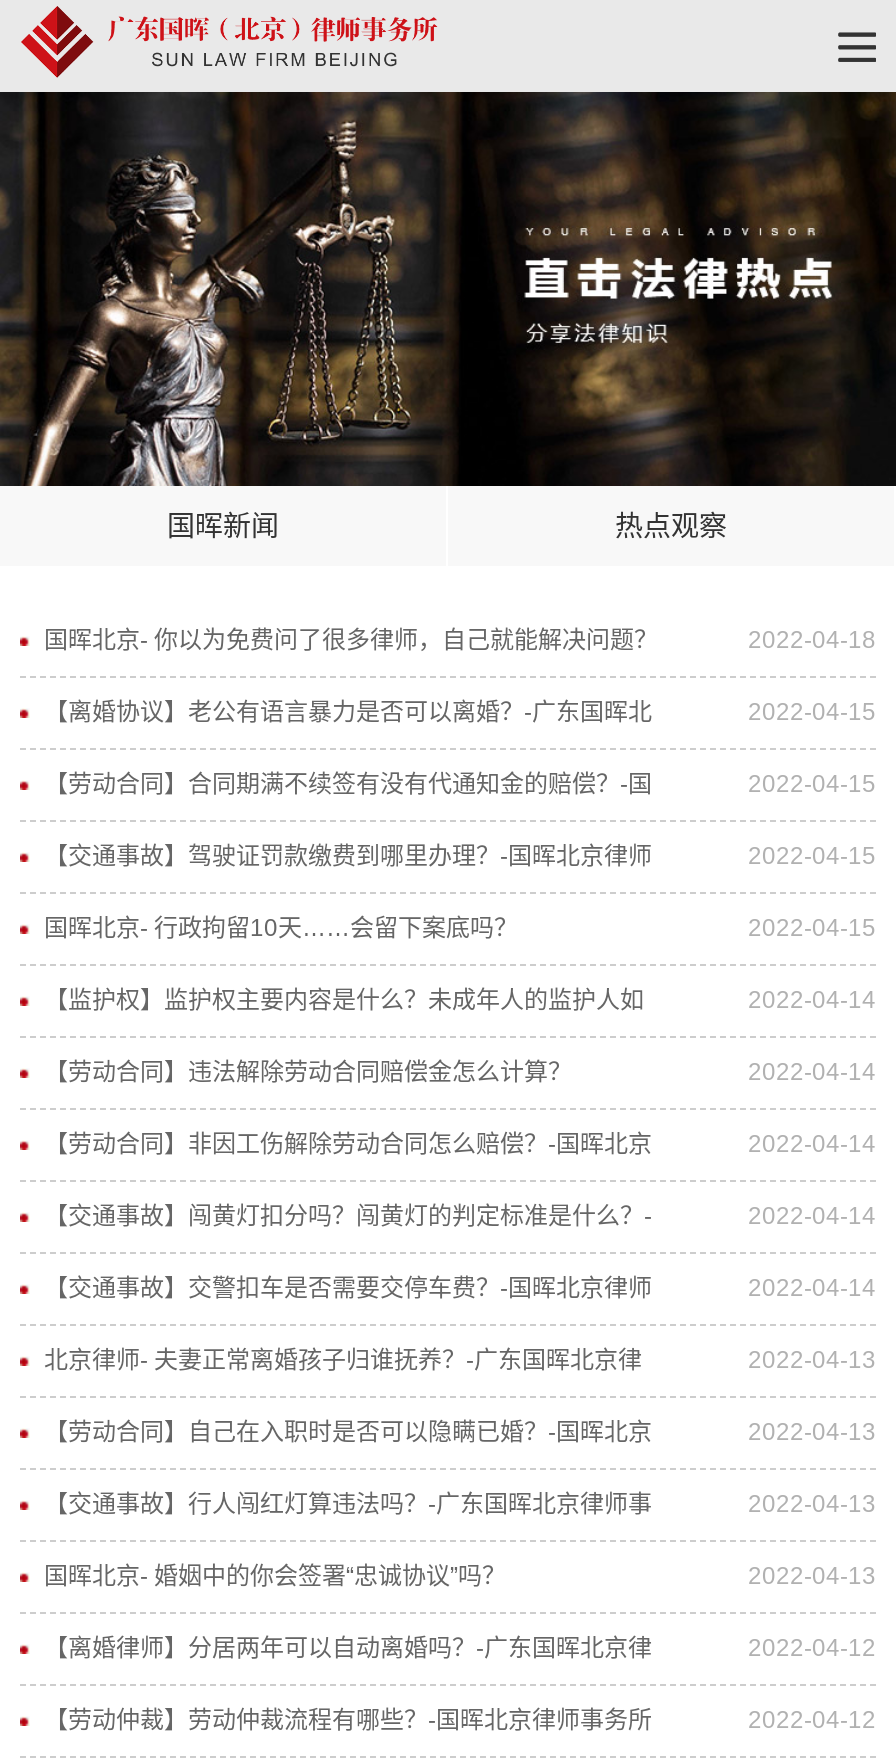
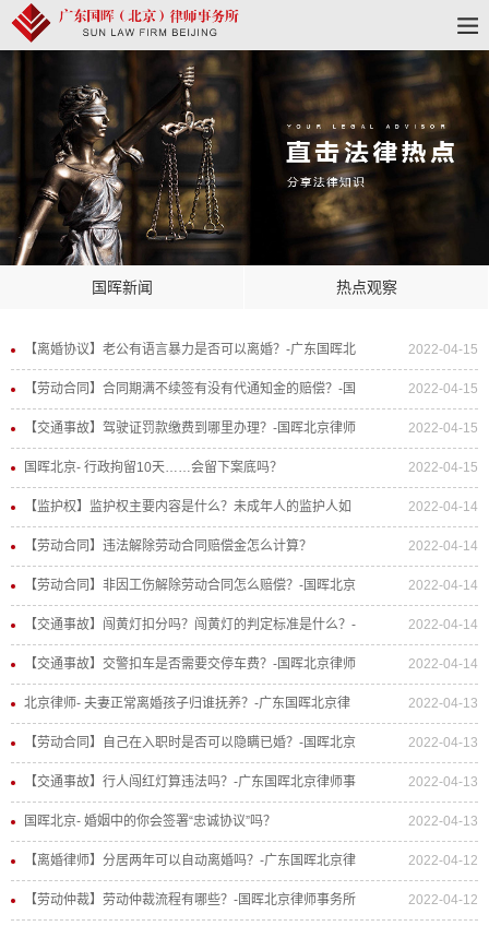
[44,627,876,655] 国晖北京- 你以为免费问了很多律师，自己就能解决问题？ | 2022-04-18 -> none

